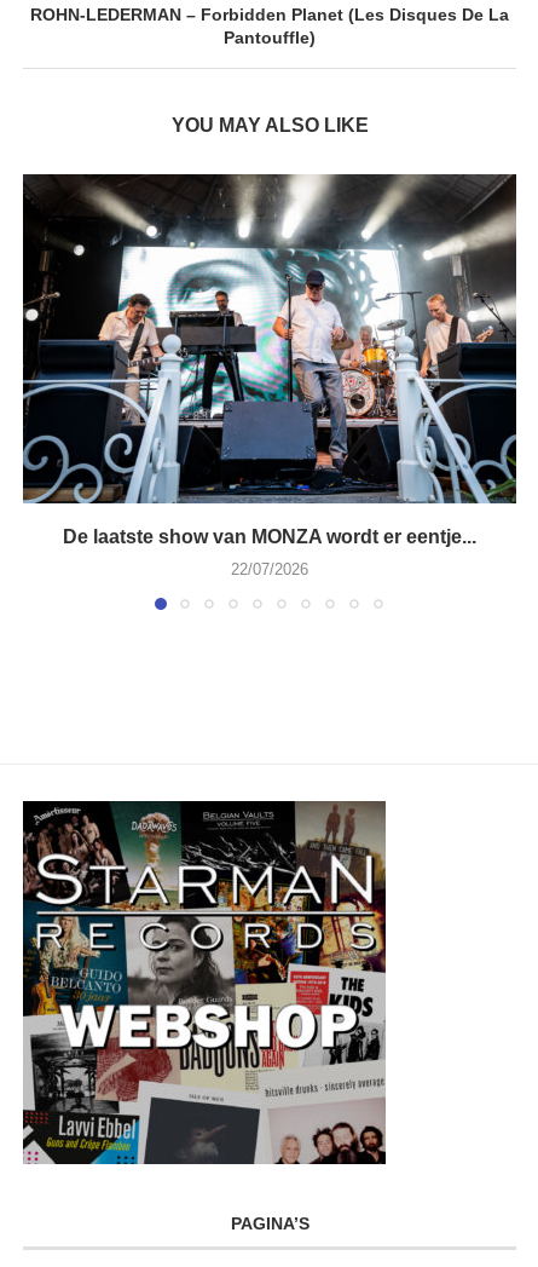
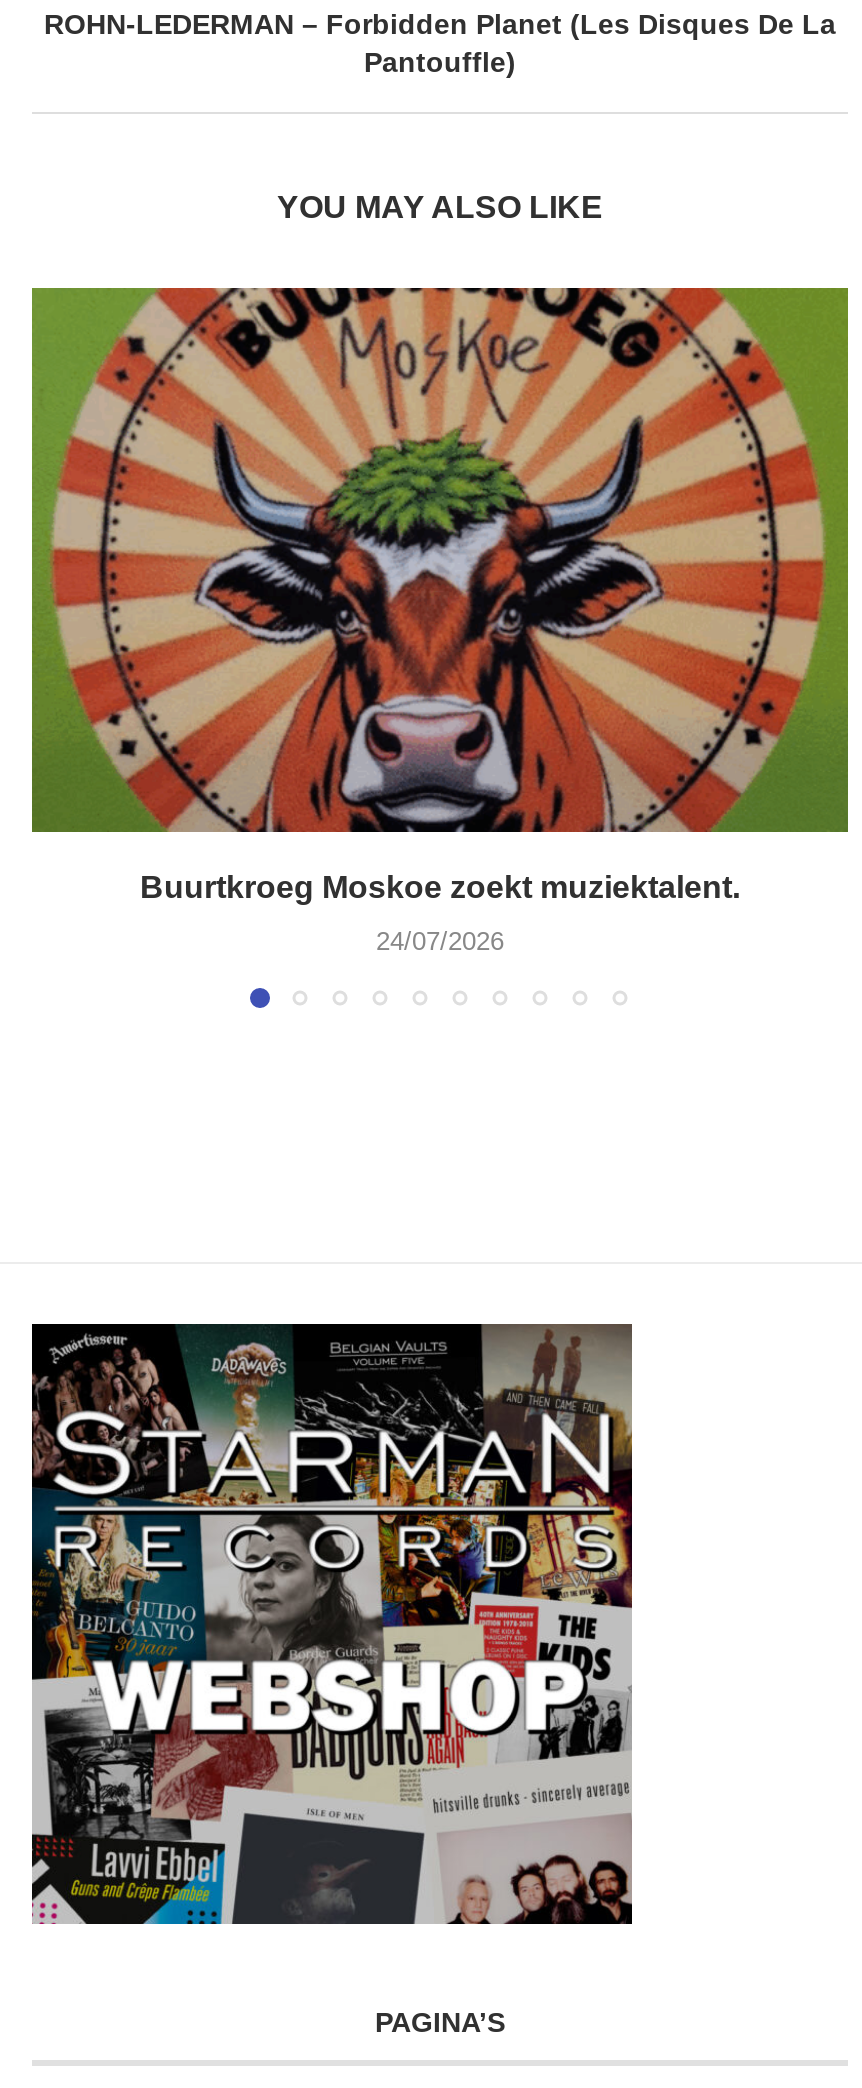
[22,173,517,547] [image] | De laatste show van MONZA wordt er eentje... -> [30,286,850,904] [image] | Buurtkroeg Moskoe zoekt muziektalent.
[231,561,308,579] 22/07/2026 -> [376,926,504,956] 24/07/2026

